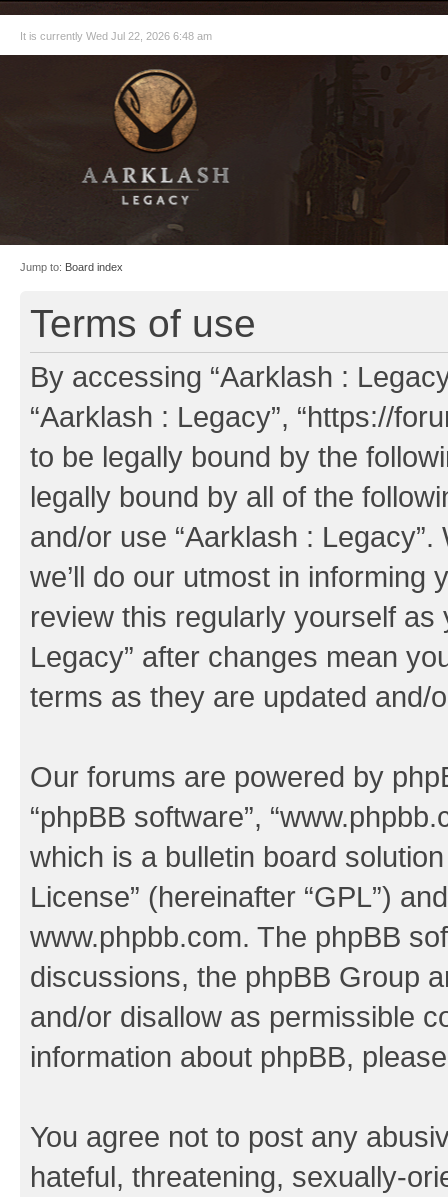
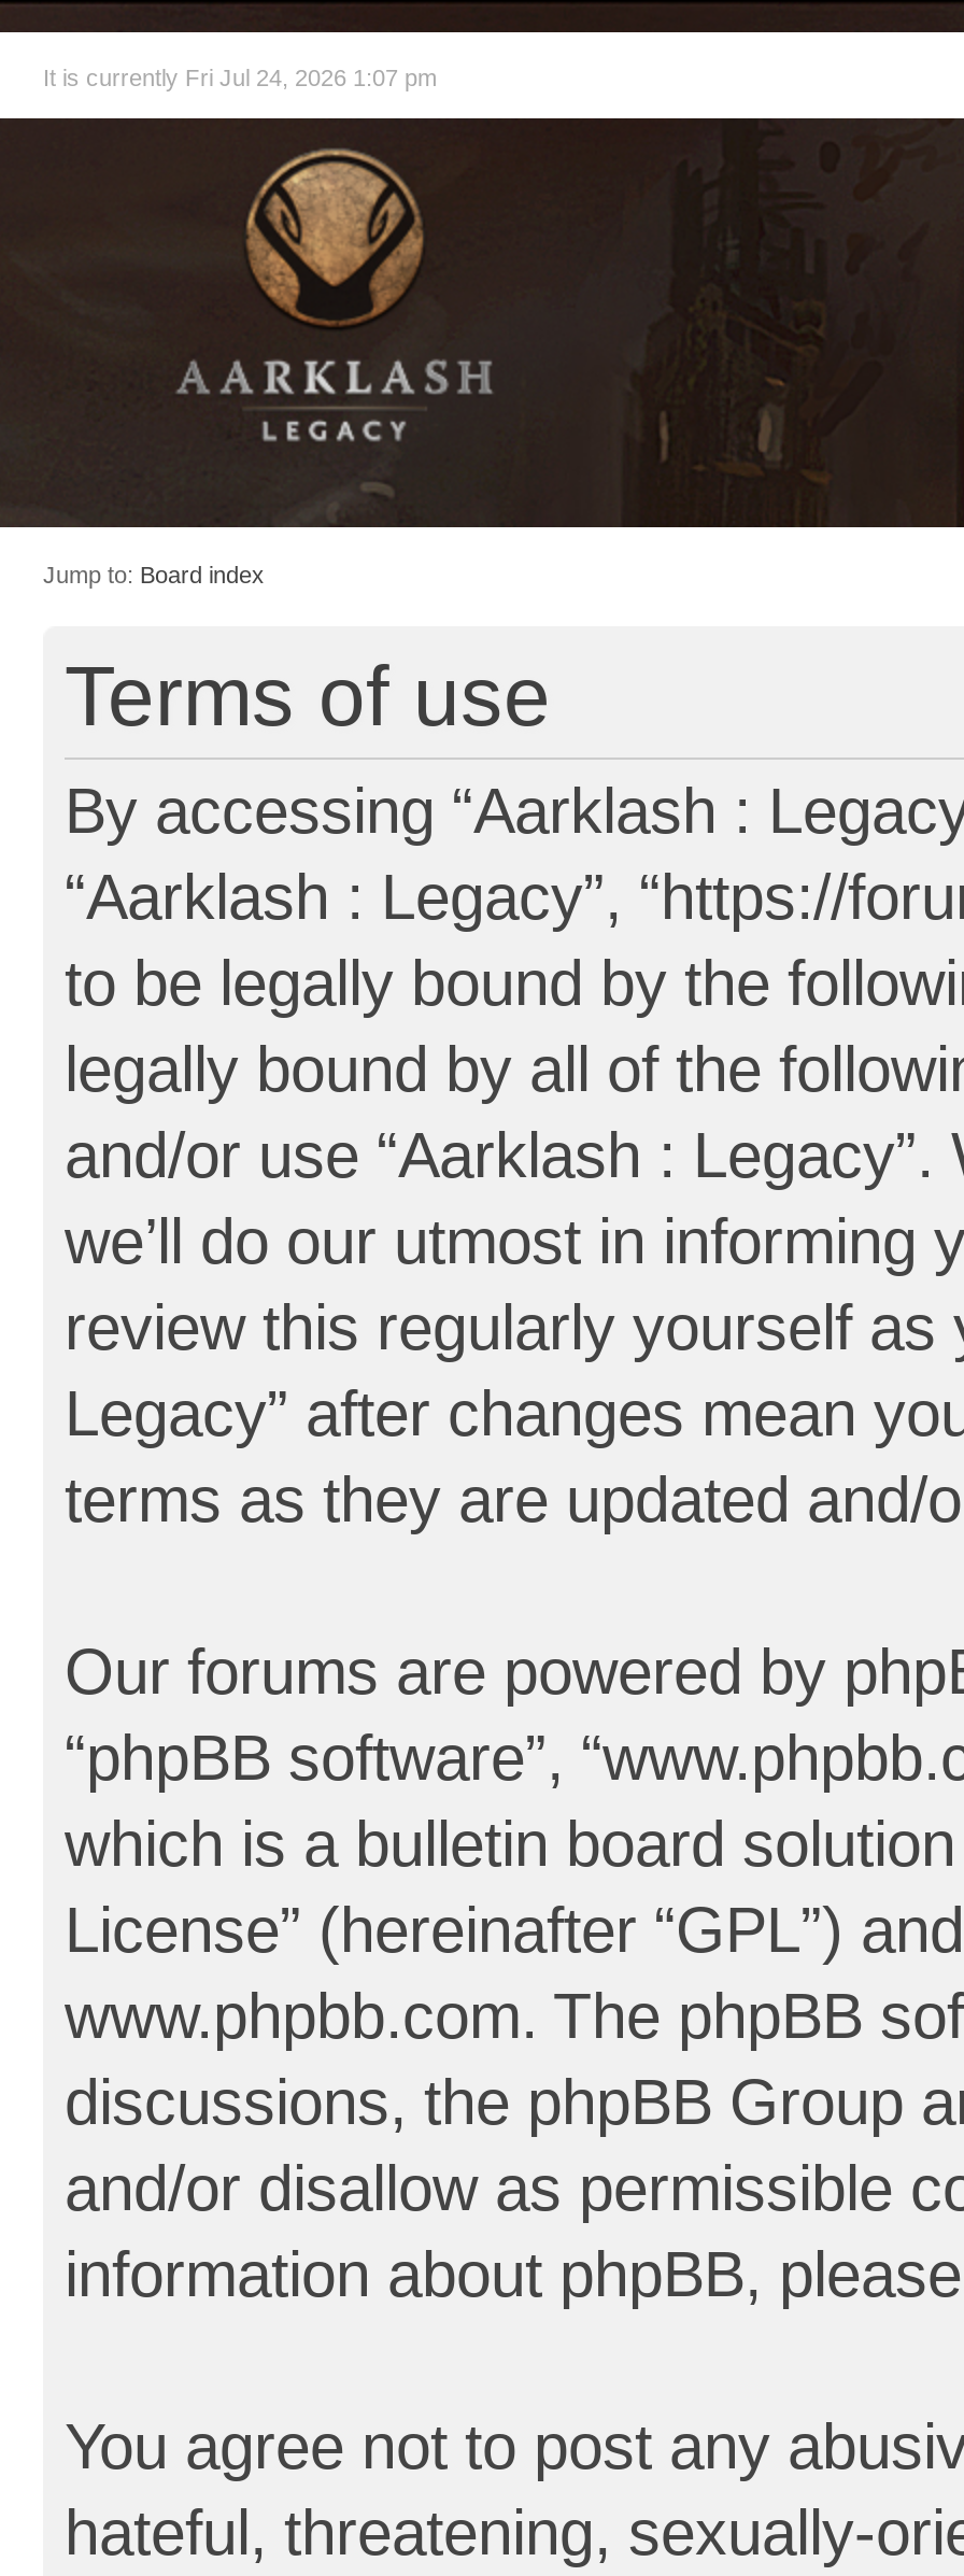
[20,30,212,42] It is currently Wed Jul 22, 2026 6:48 am -> [43,65,437,90] It is currently Fri Jul 24, 2026 1:07 pm

